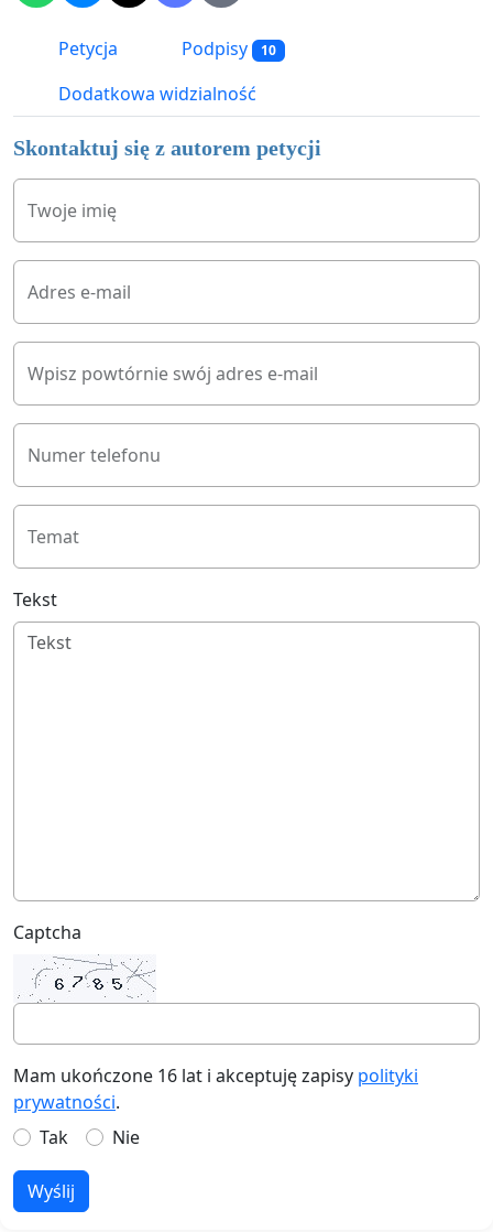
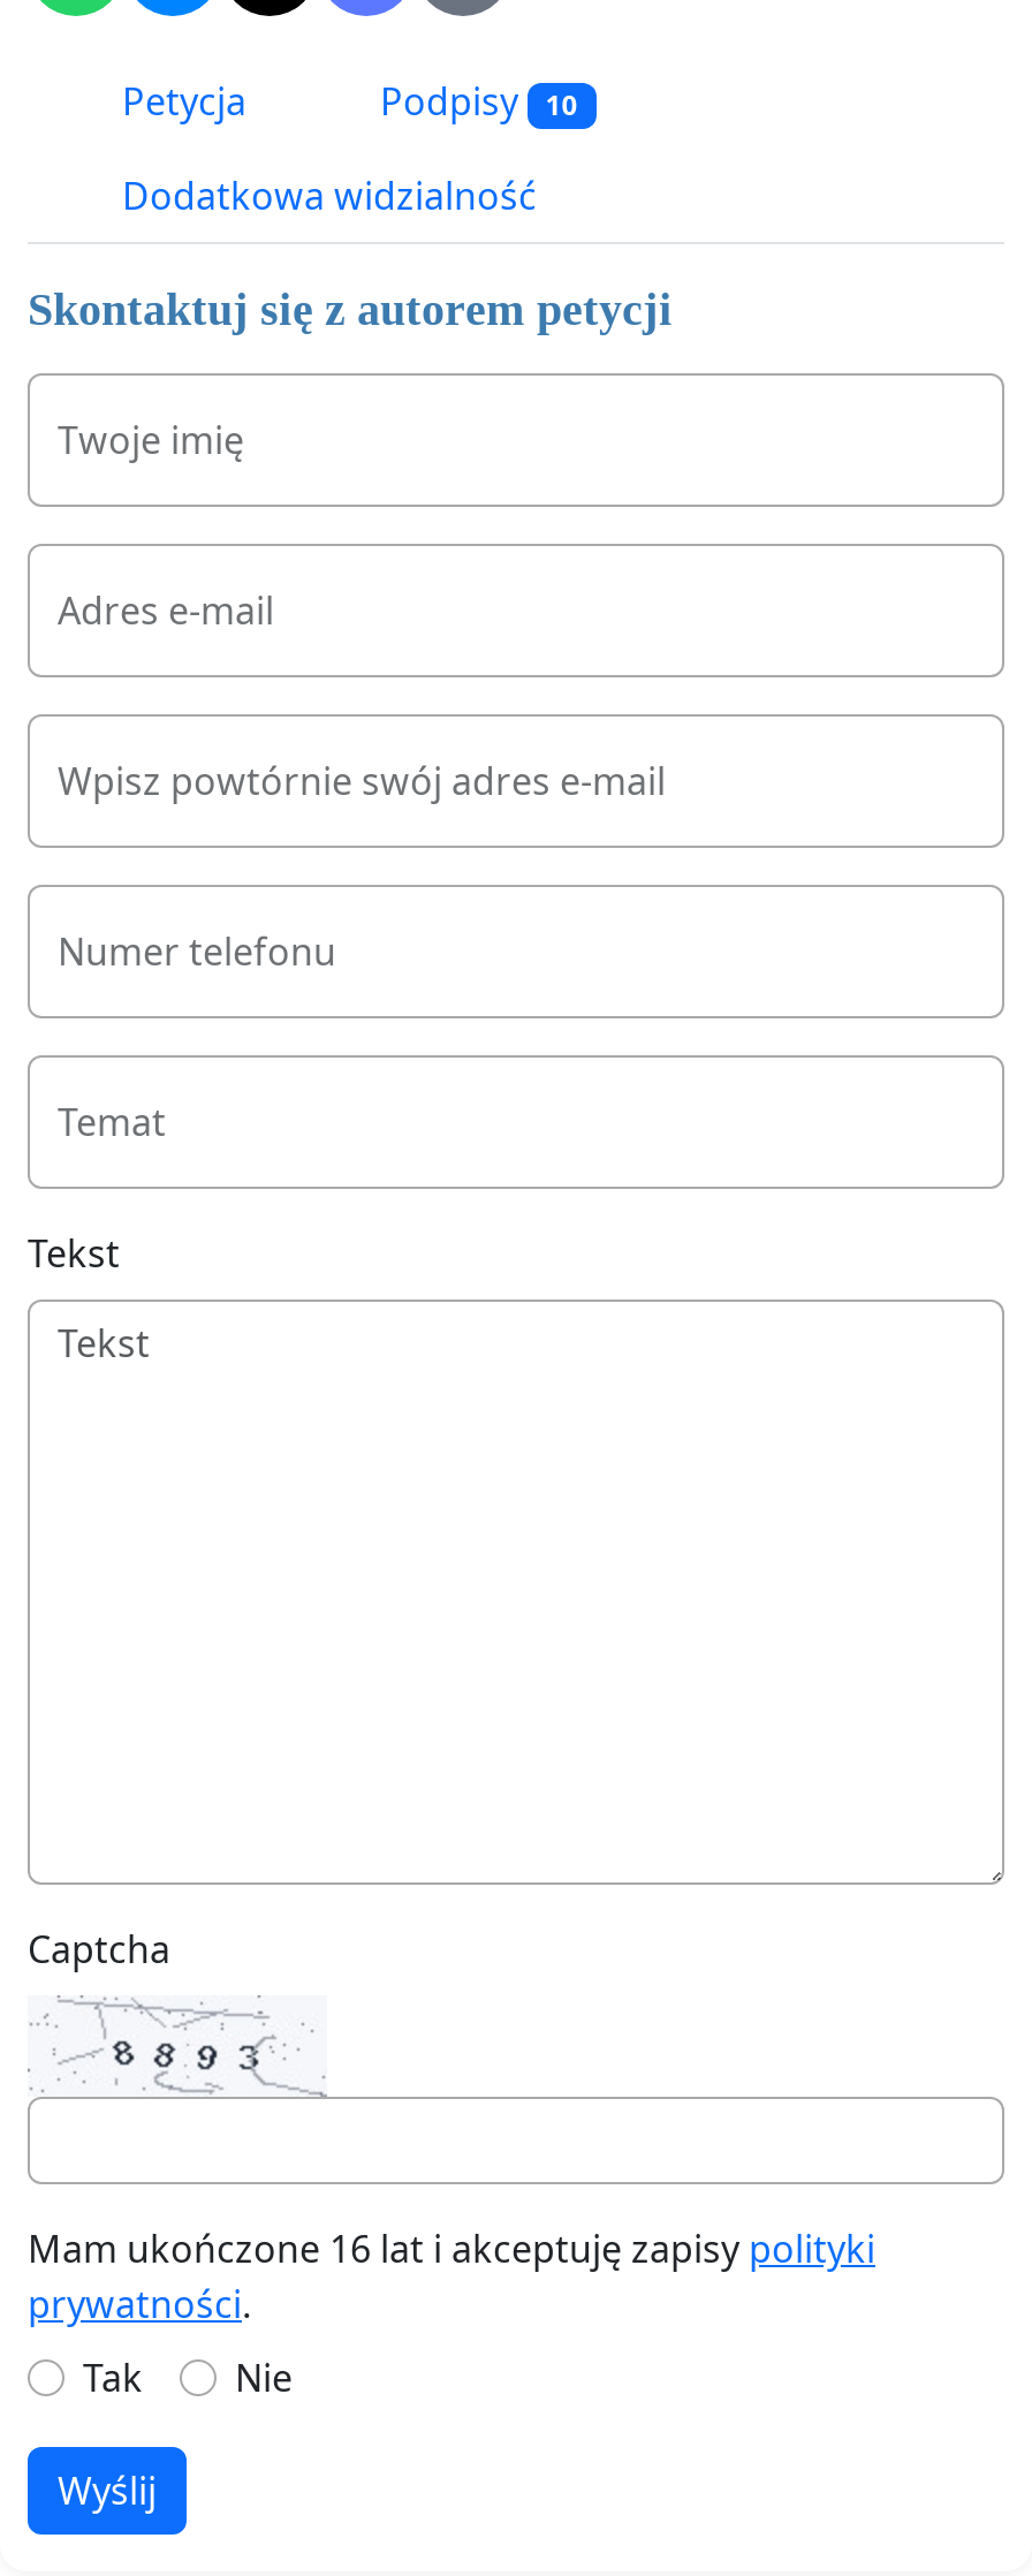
[30,954,156,1003] [image] -> [28,1995,325,2099] [image]

